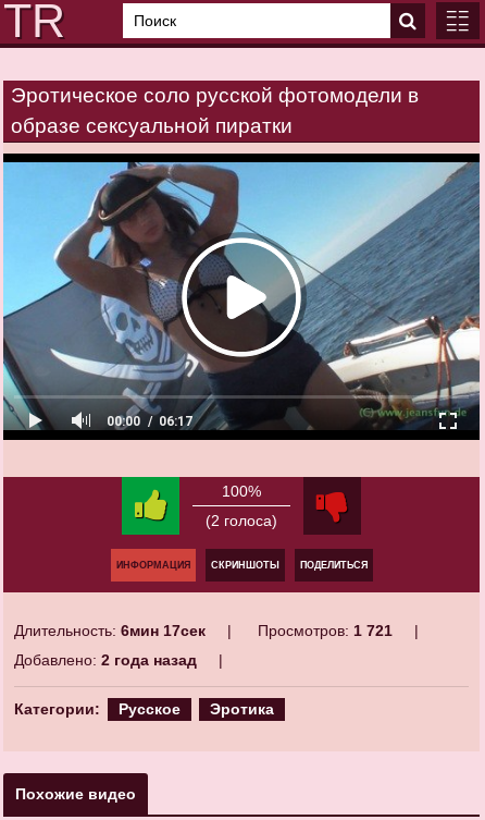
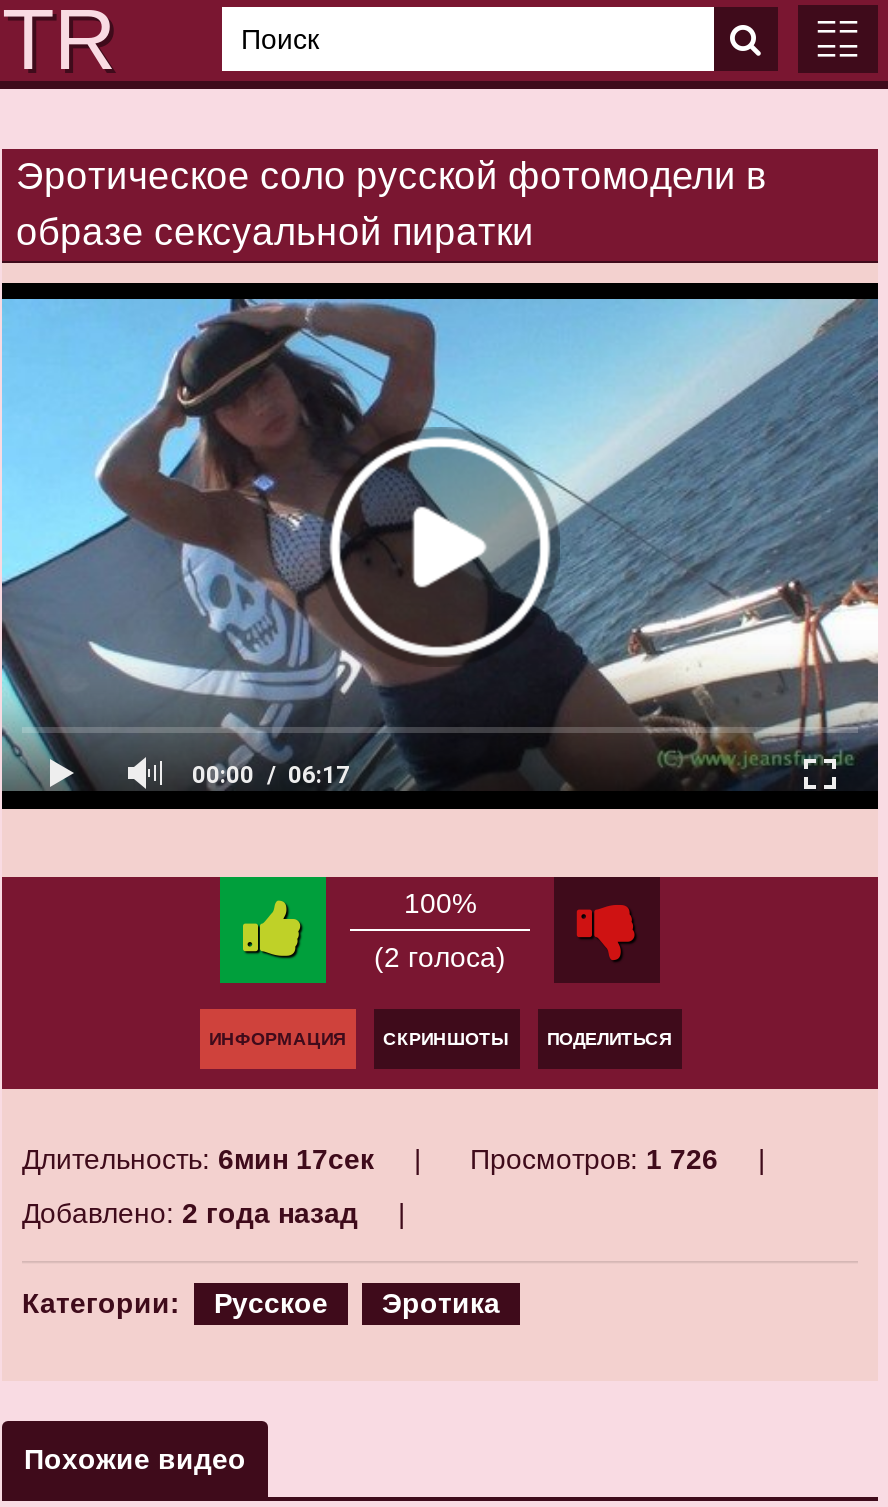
[258,622,393,639] Просмотров: 1 721 -> [470,1143,718,1175] Просмотров: 1 726

